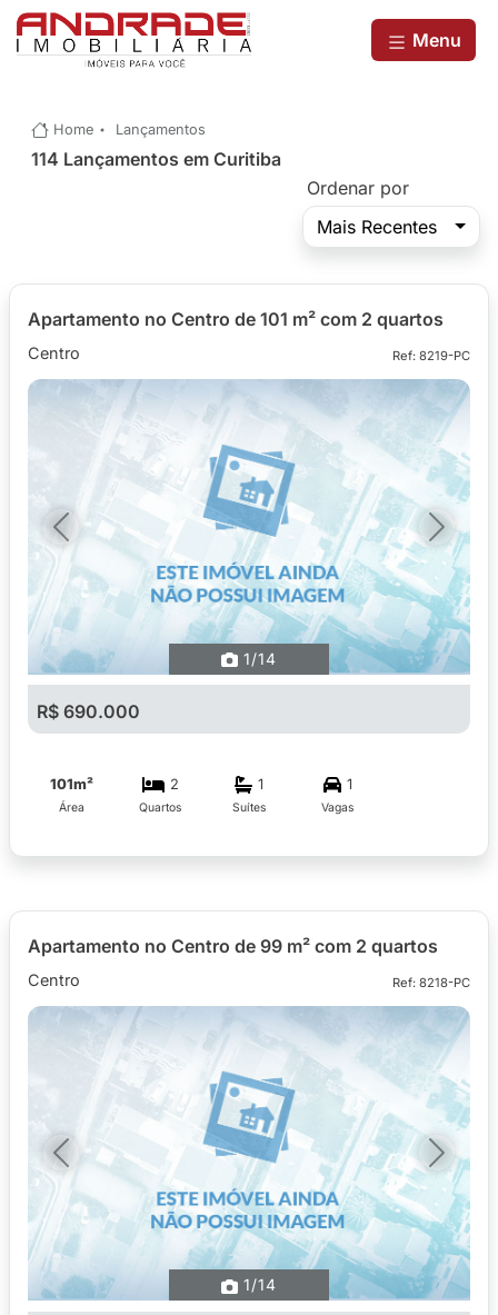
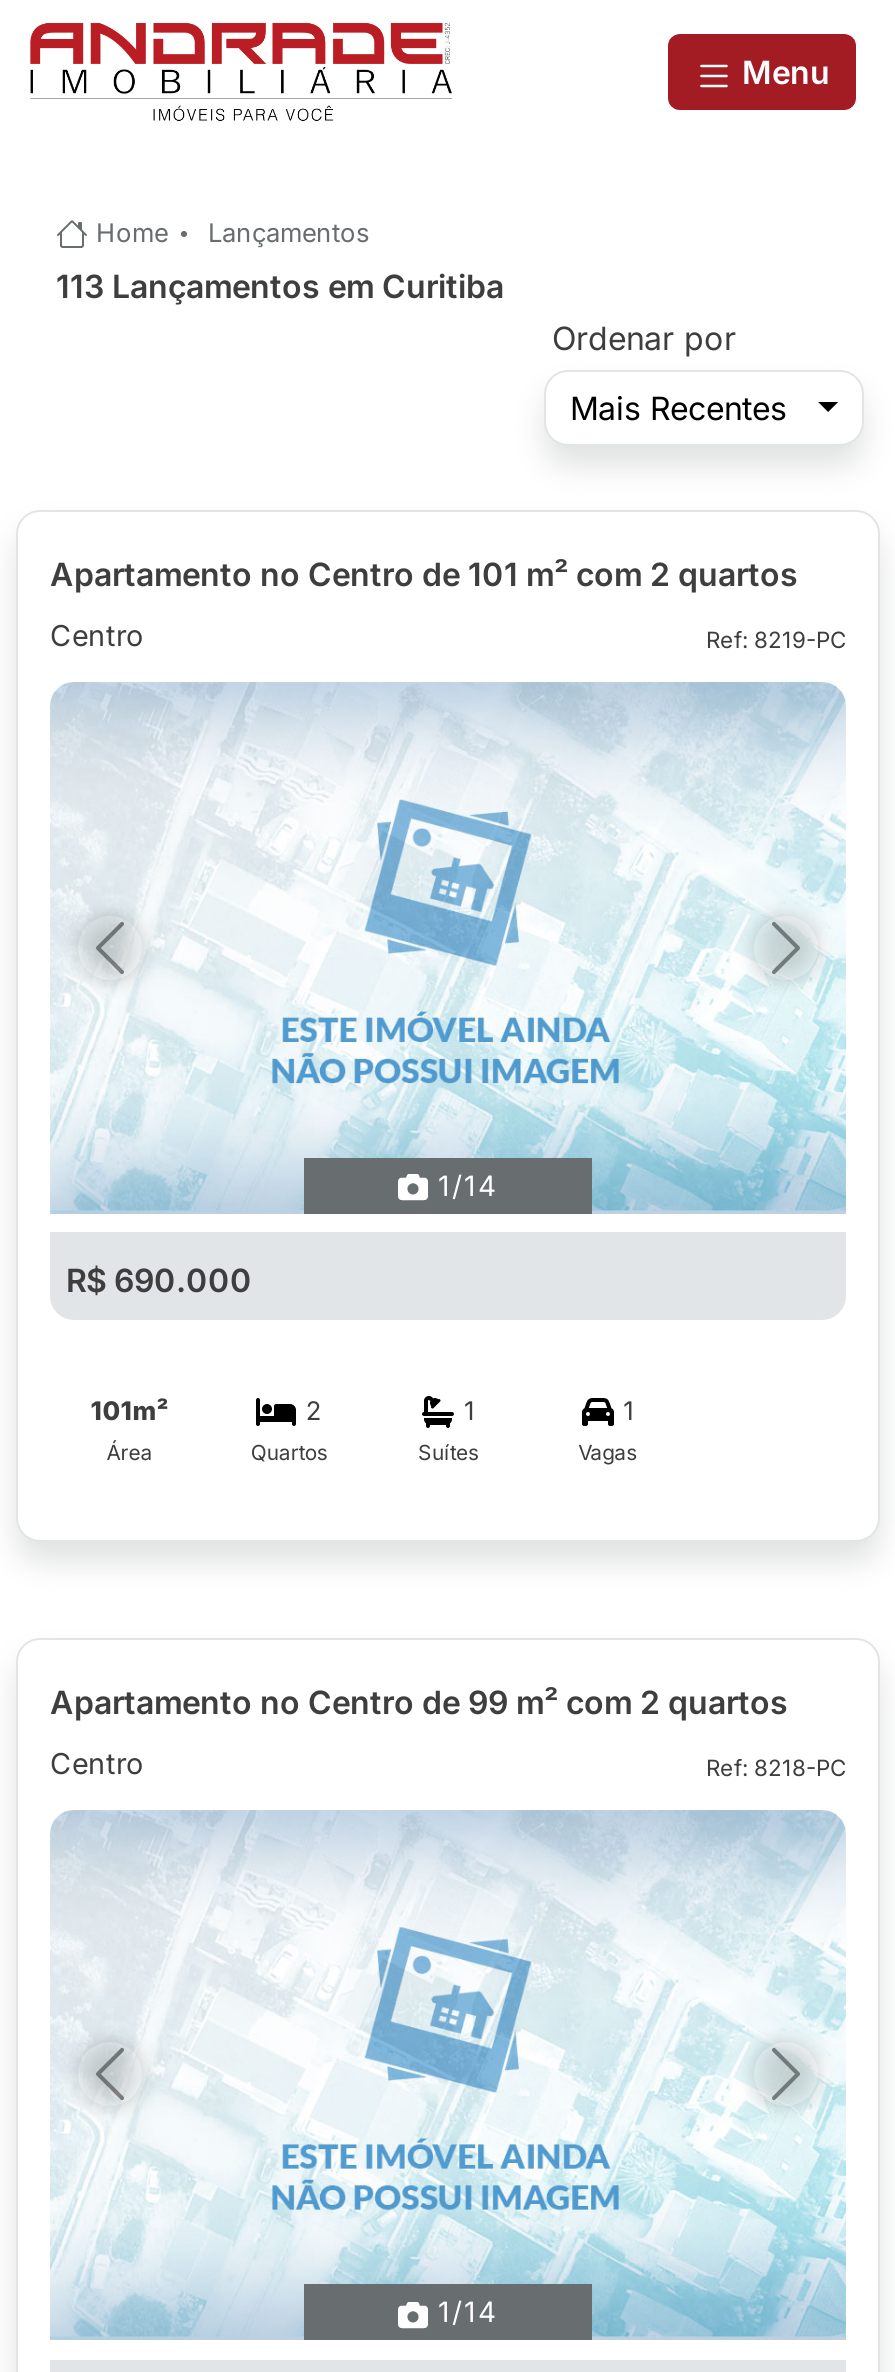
[31,148,281,170] 114 Lançamentos em Curitiba -> [56,266,504,306] 113 Lançamentos em Curitiba

